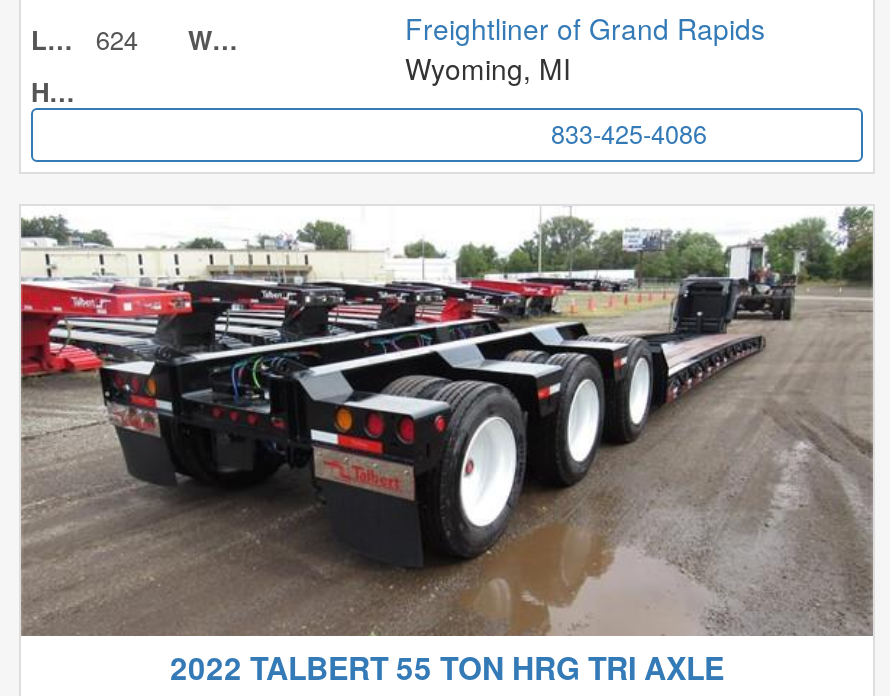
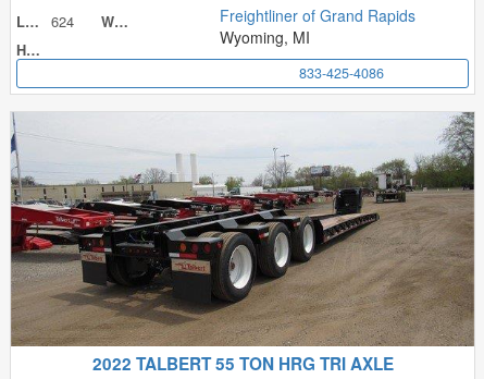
[19,208,873,636] [image] -> [10,112,474,345] [image]

